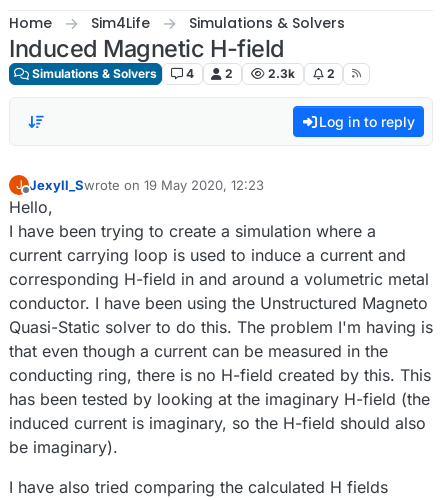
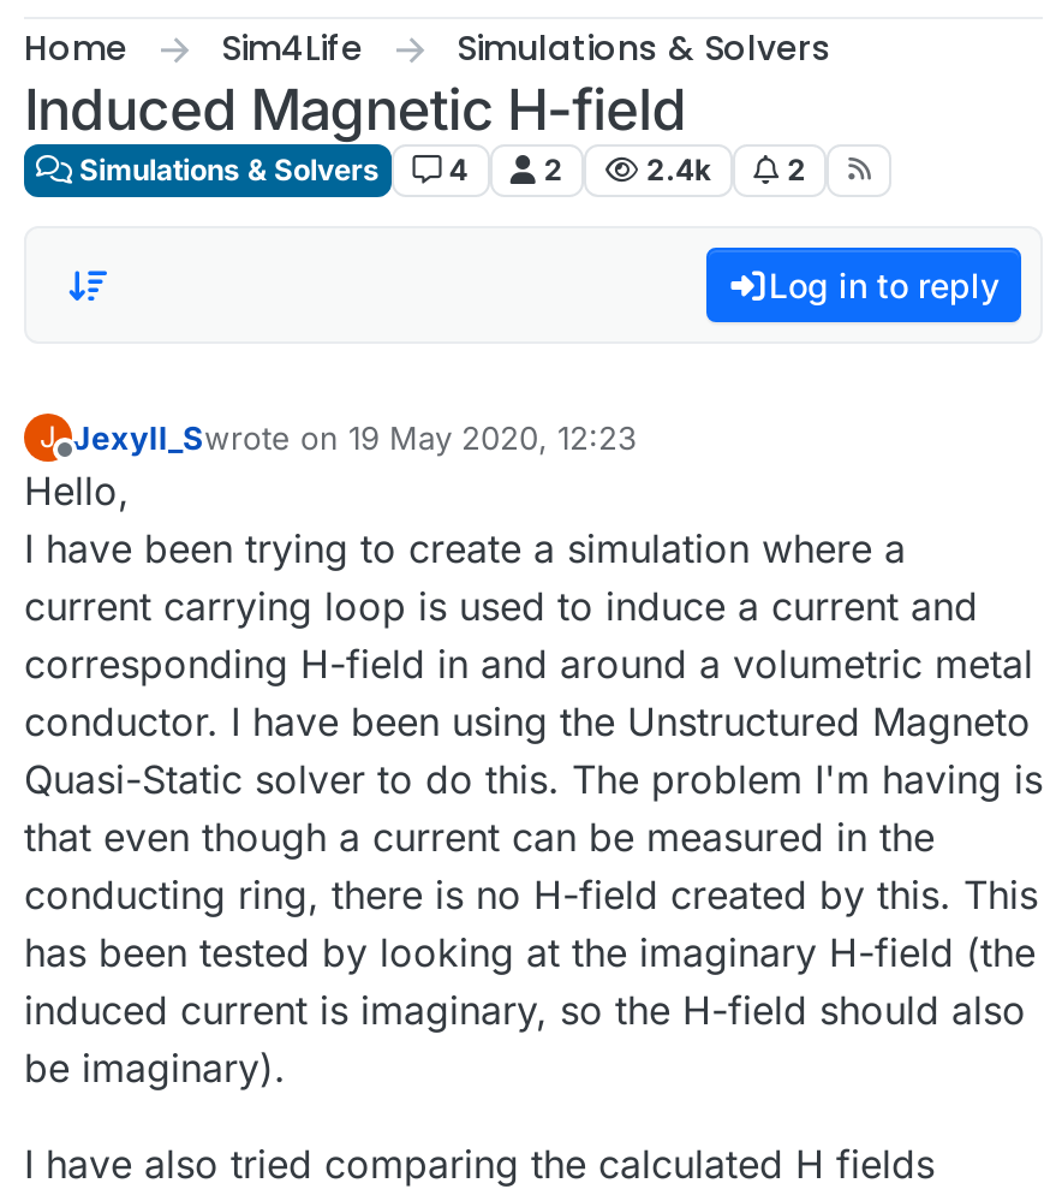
[268,66,295,81] 2.3k -> [646,152,711,188] 2.4k

